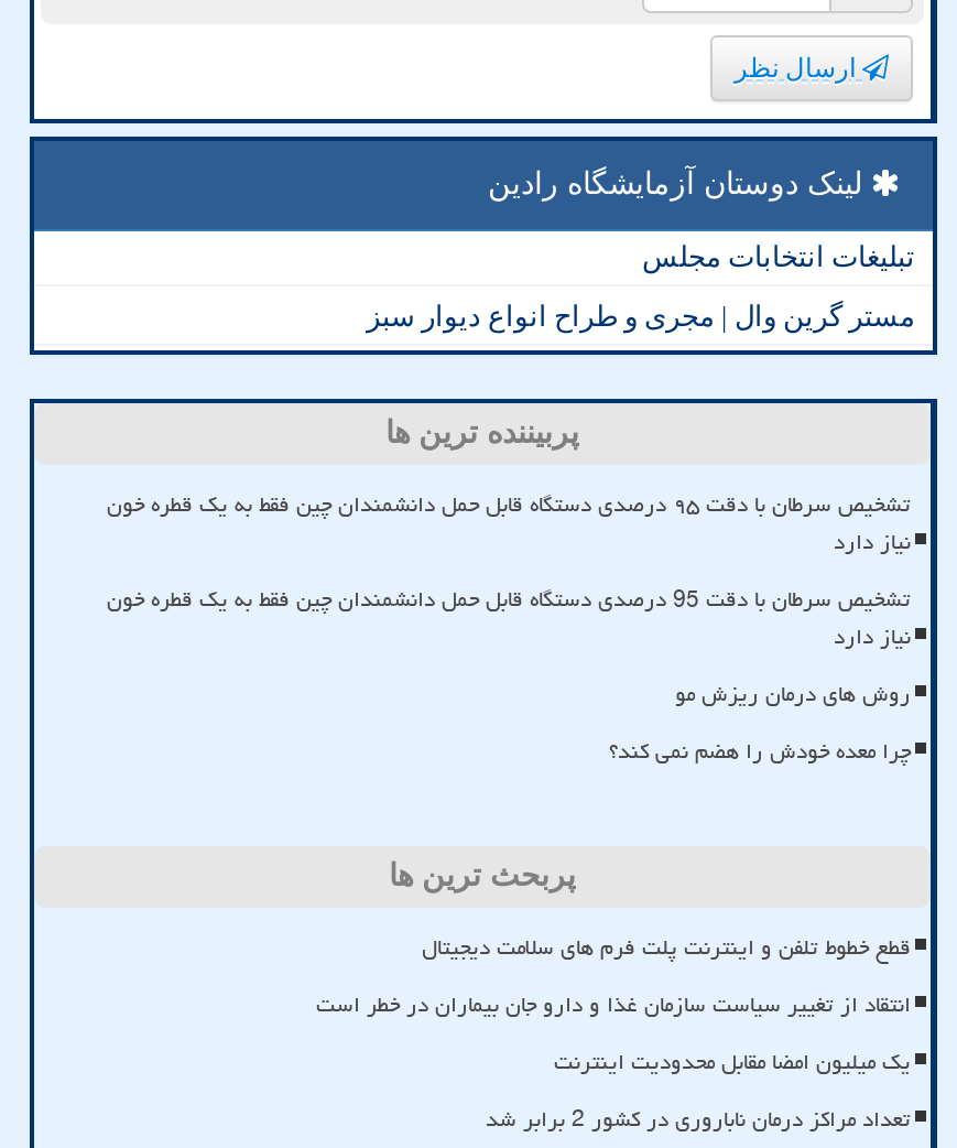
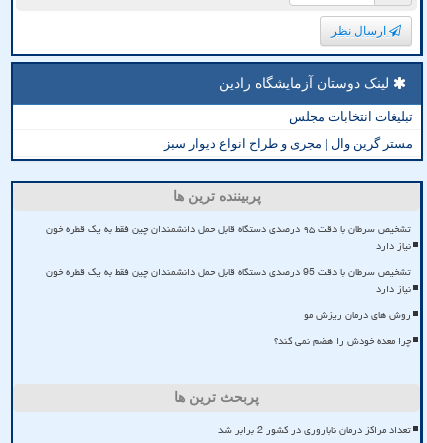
[316,926,911,1084] قطع خطوط تلفن و اینترنت پلت فرم های سلامت دیجیتال | انتقاد از تغییر سیاست سازمان غذا و دارو جان بیماران در خطر است | یک میلیون امضا مقابل محدودیت اینترنت -> none

